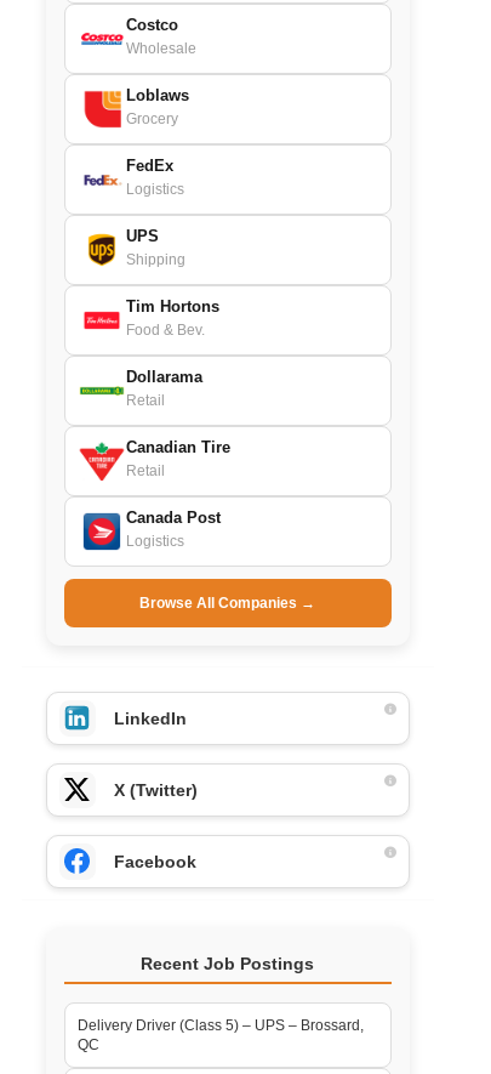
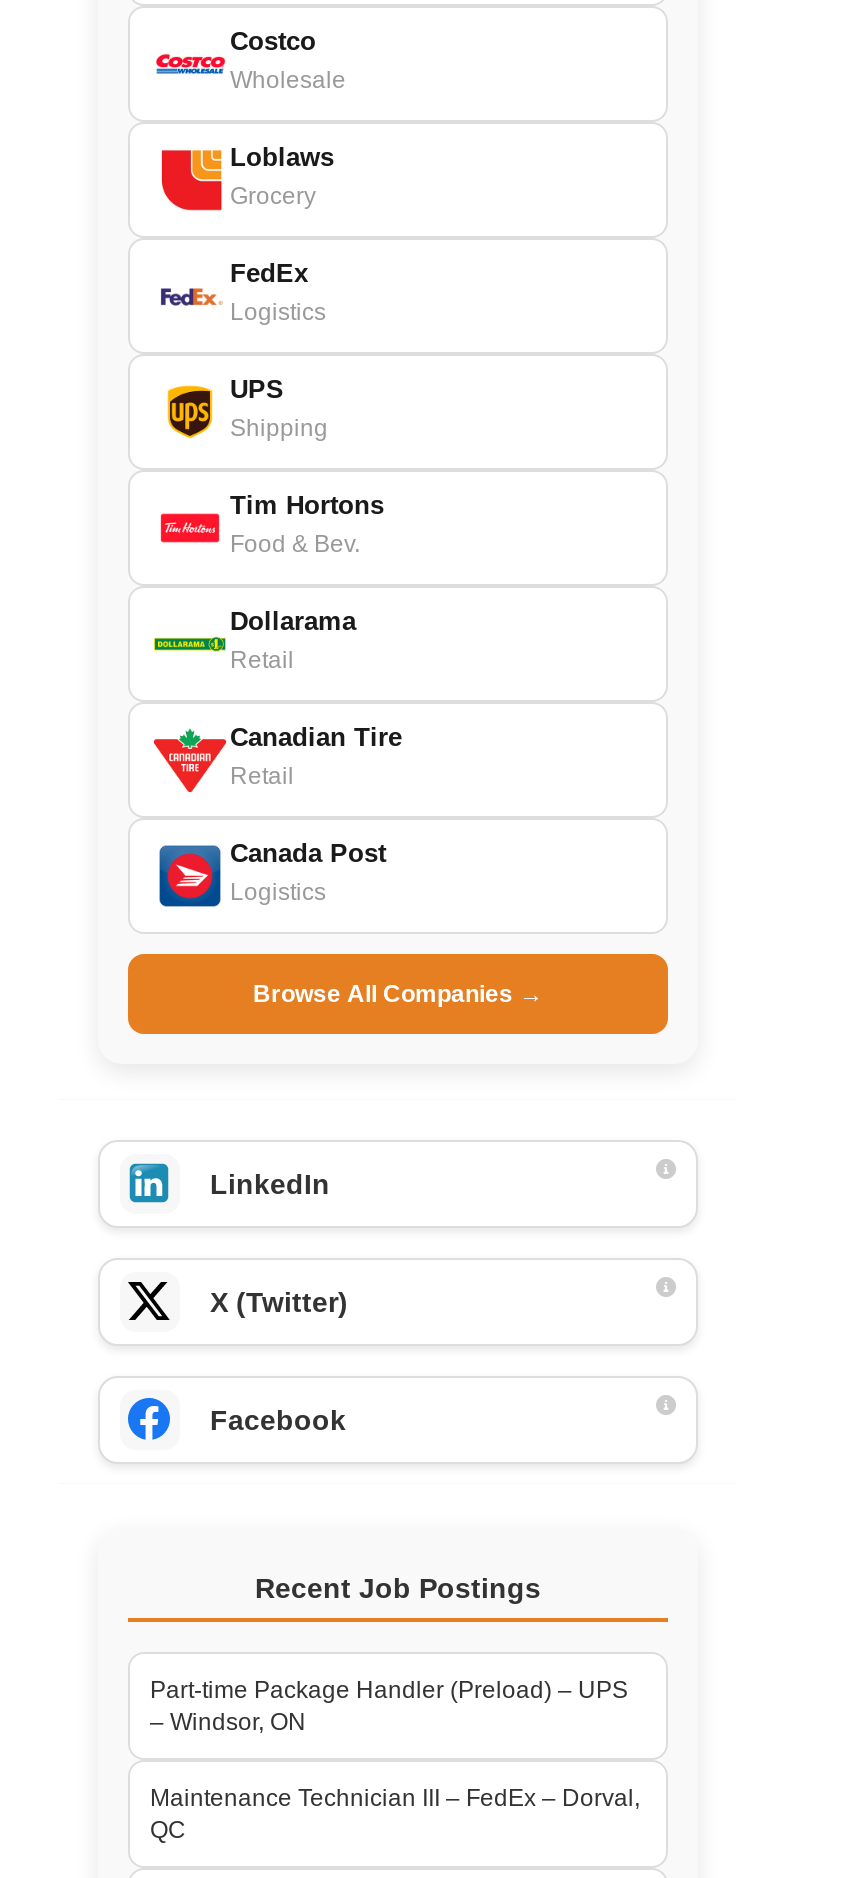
[78,1017,364,1034] Delivery Driver (Class 5) – UPS – Brossard, -> [150,1676,640,1812] Part-time Package Handler (Preload) – UPS | – Windsor, ON | Maintenance Technician III – FedEx – Dorval,

